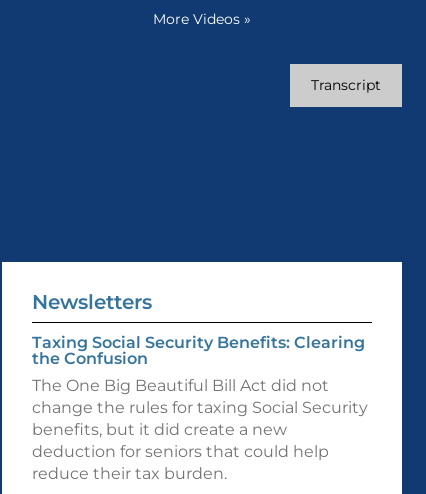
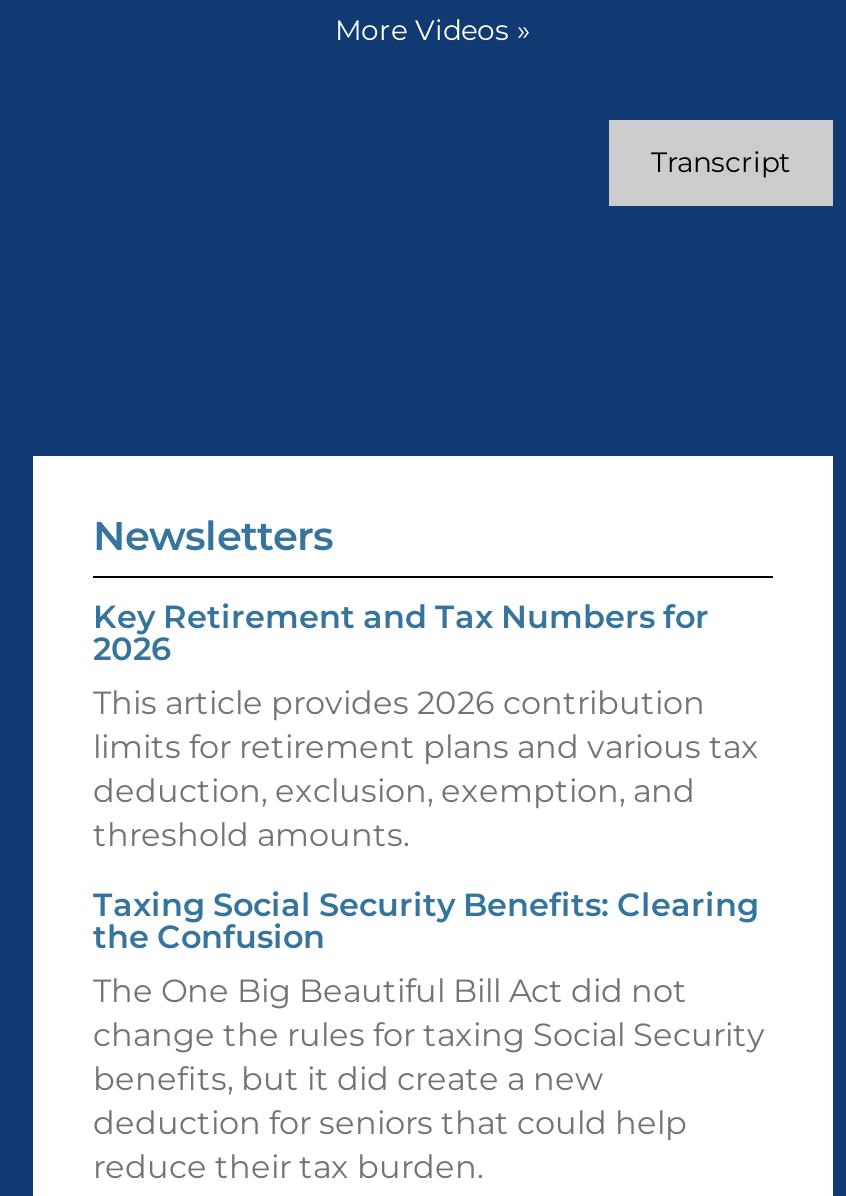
moved [32,290,152,314] -> [93,513,333,561]: Newsletters
none -> [93,599,759,855] Key Retirement and Tax Numbers for | 2026 | This article provides 2026 contribution | limits for retirement plans and various tax | deduction, exclusion, exemption, and | threshold amounts.

